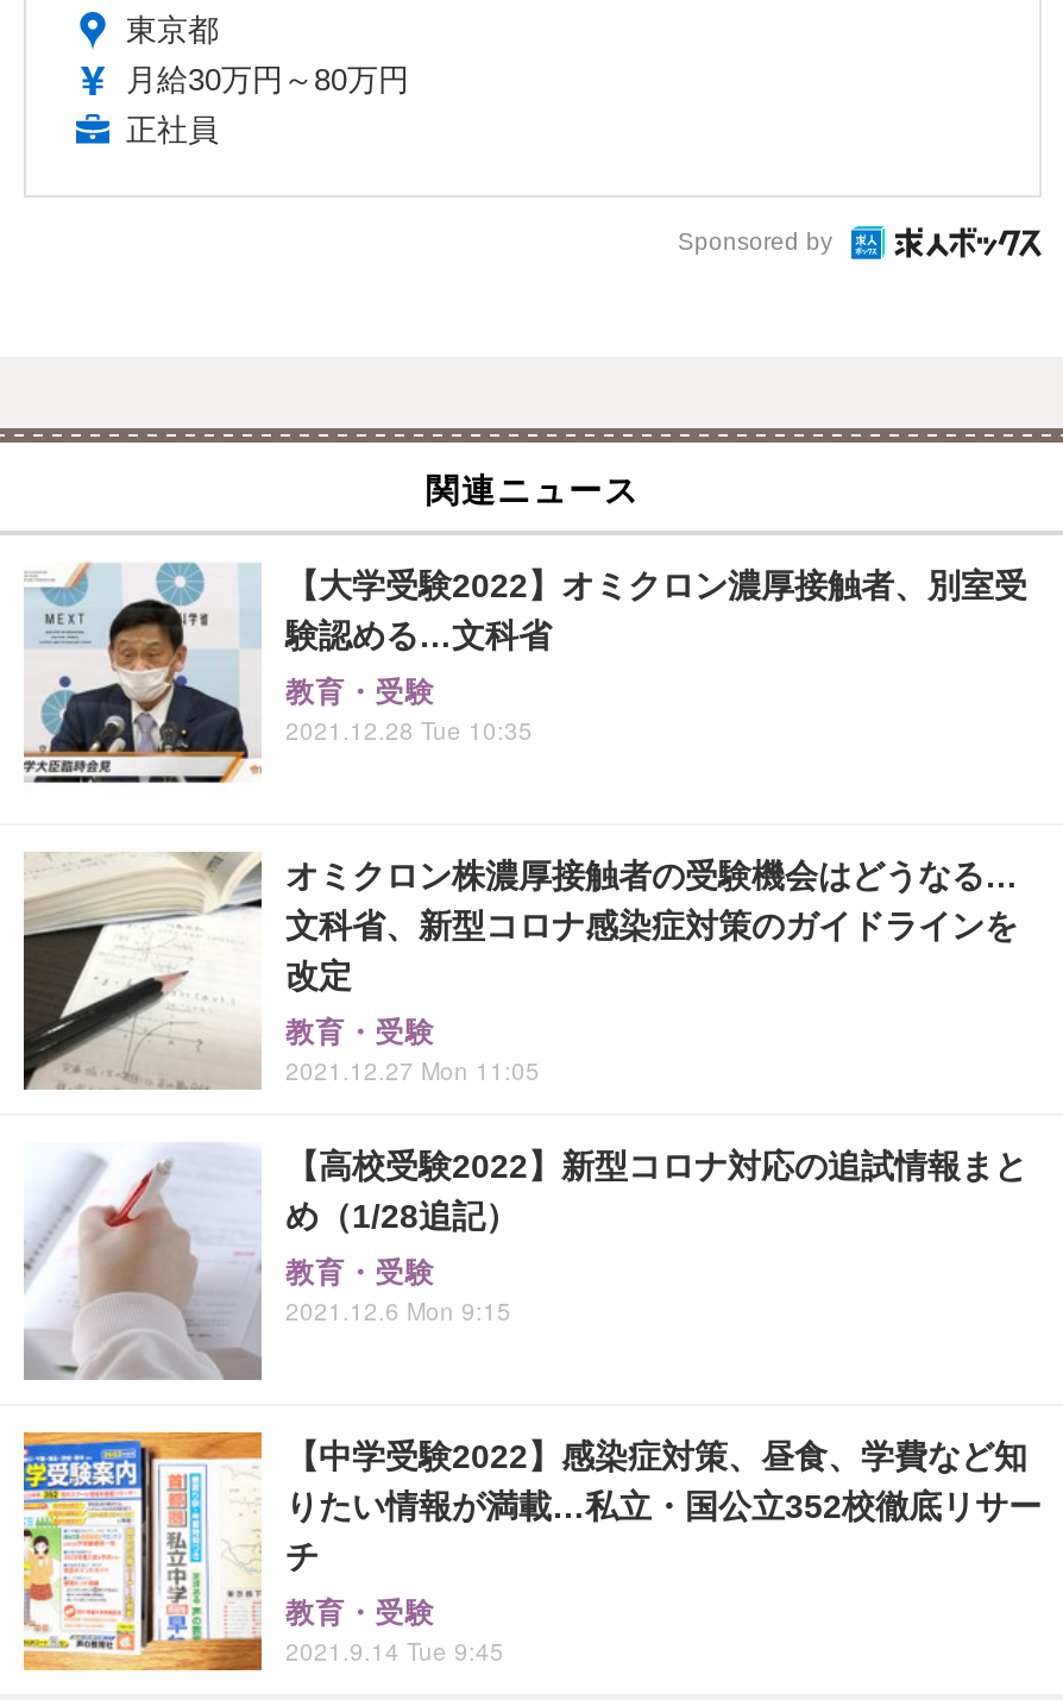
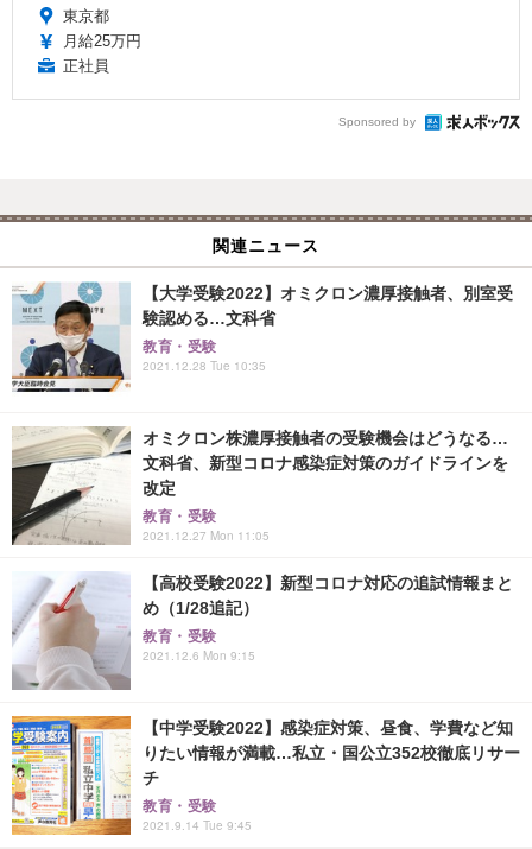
[126,61,409,97] 月給30万円～80万円 -> [63,32,141,50] 月給25万円

